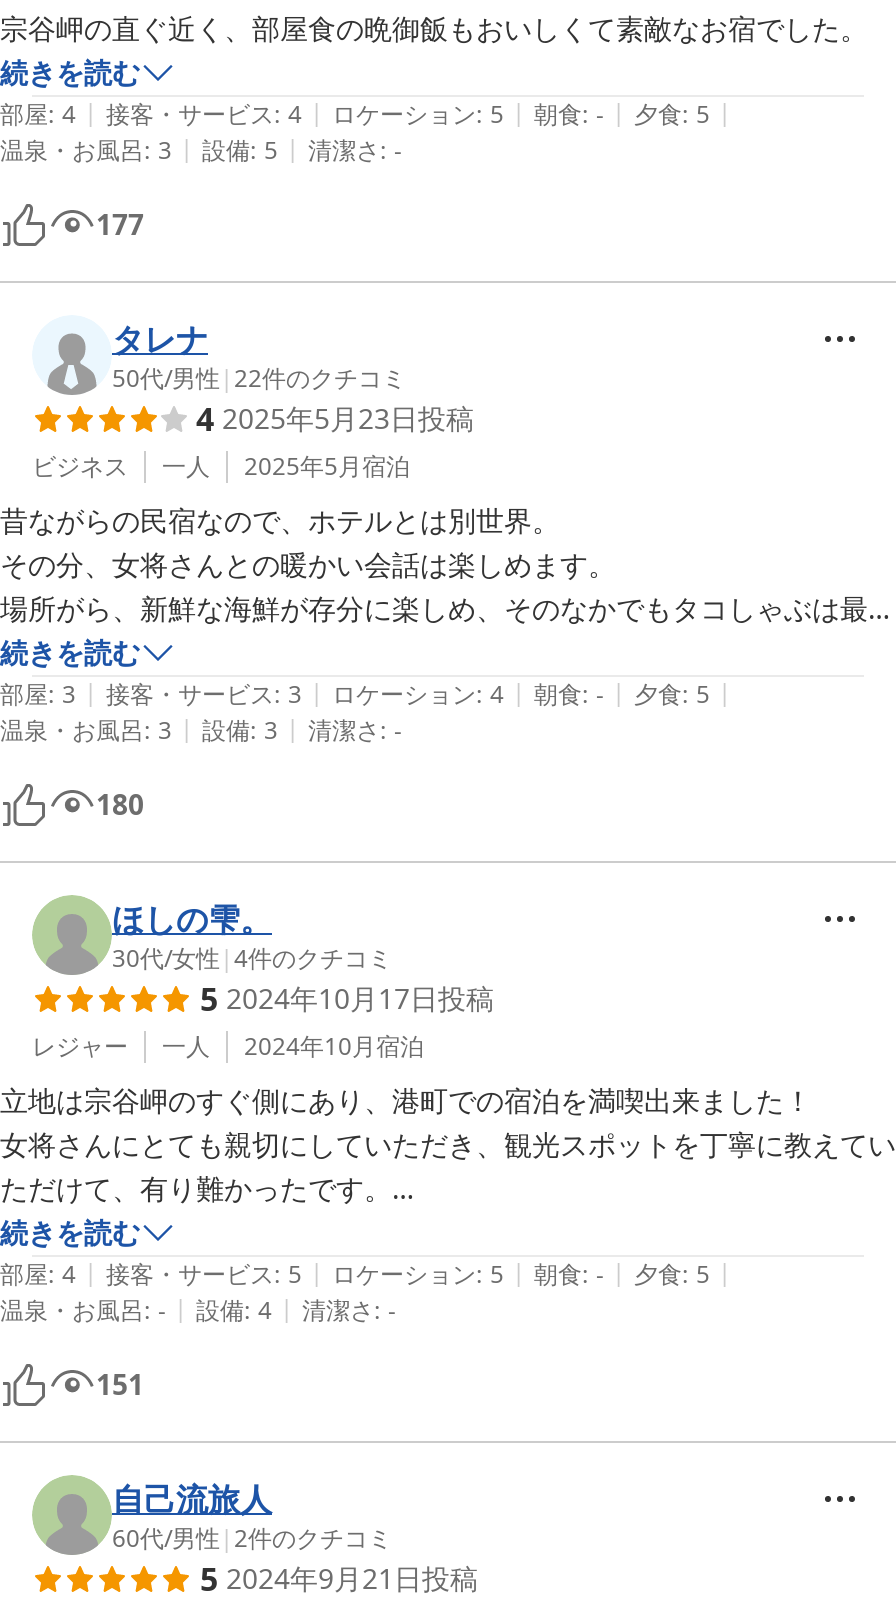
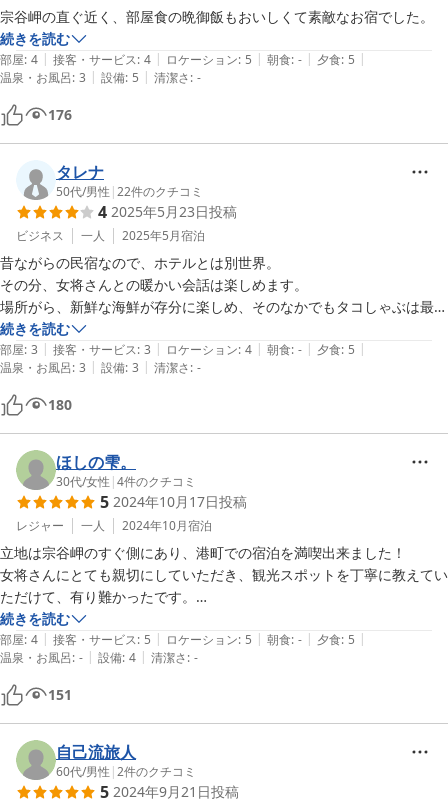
[96,205,144,243] 177 -> [48,105,72,124] 176

